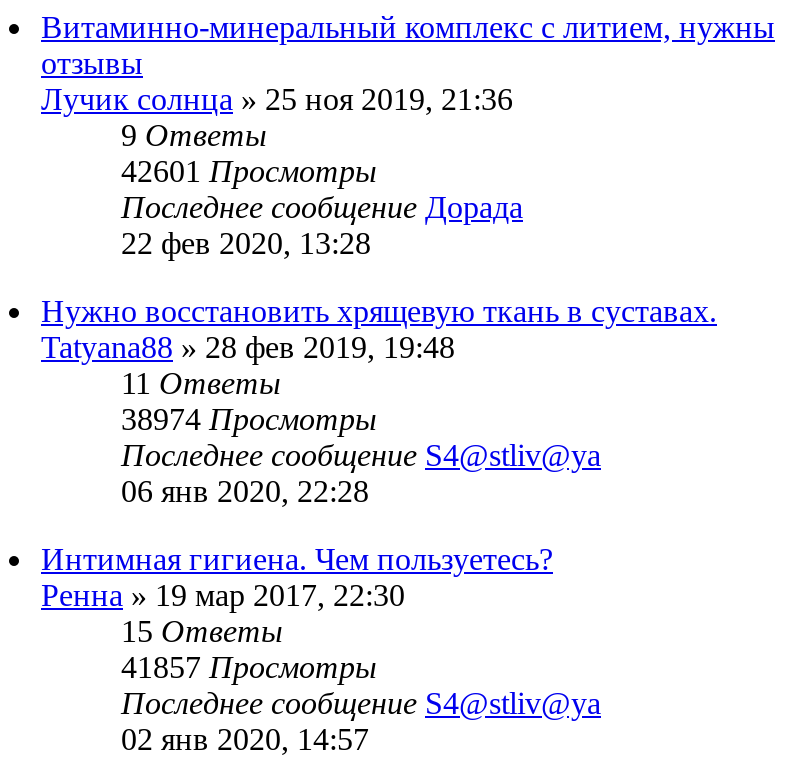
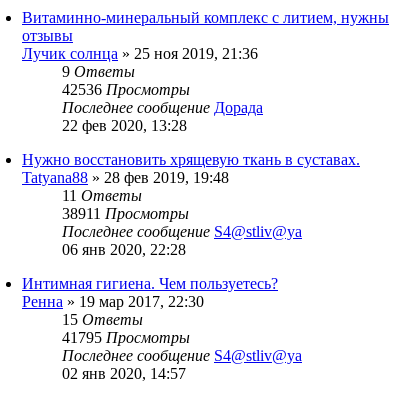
[121,155,377,189] 42601 Просмотры -> [62,81,190,98] 42536 Просмотры
[121,403,377,437] 38974 Просмотры -> [62,205,189,222] 38911 Просмотры
[121,651,377,685] 41857 Просмотры -> [62,329,190,346] 41795 Просмотры

